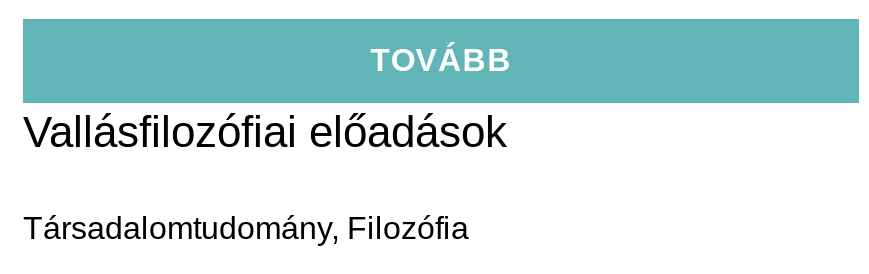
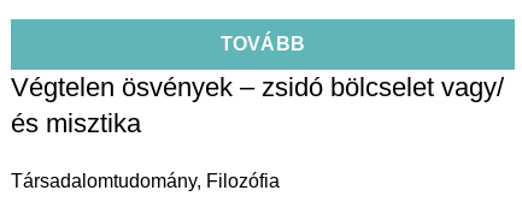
[23,108,507,158] Vallásfilozófiai előadások -> [11,72,504,138] Végtelen ösvények – zsidó bölcselet vagy/ | és misztika

